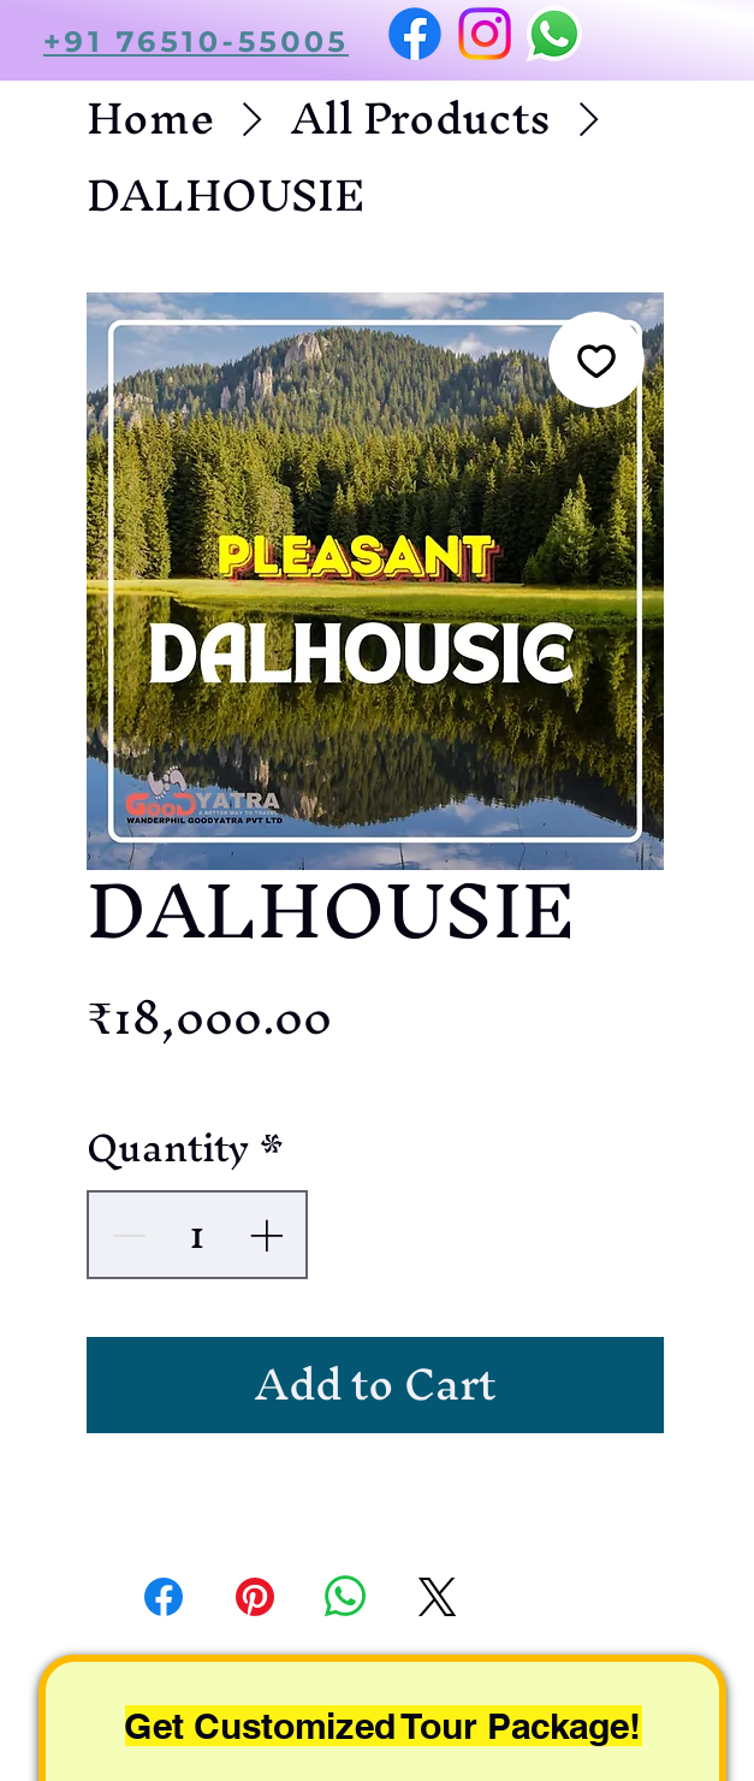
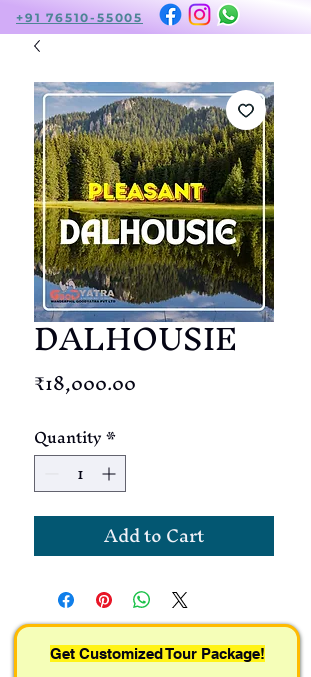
[87,69,551,244] Home | All Products | DALHOUSIE -> none

